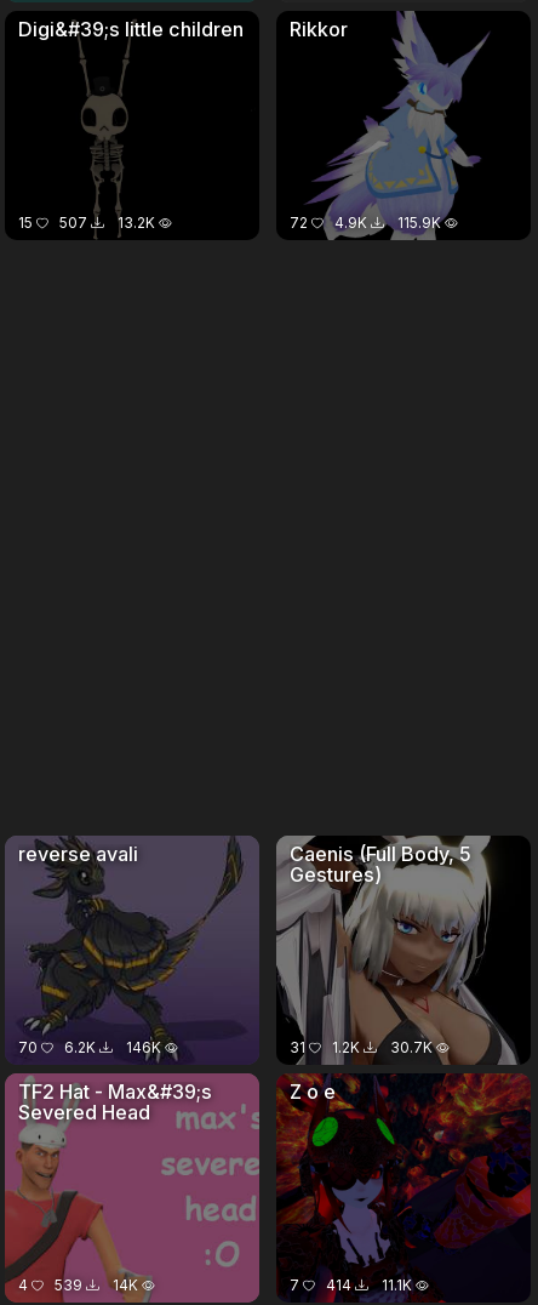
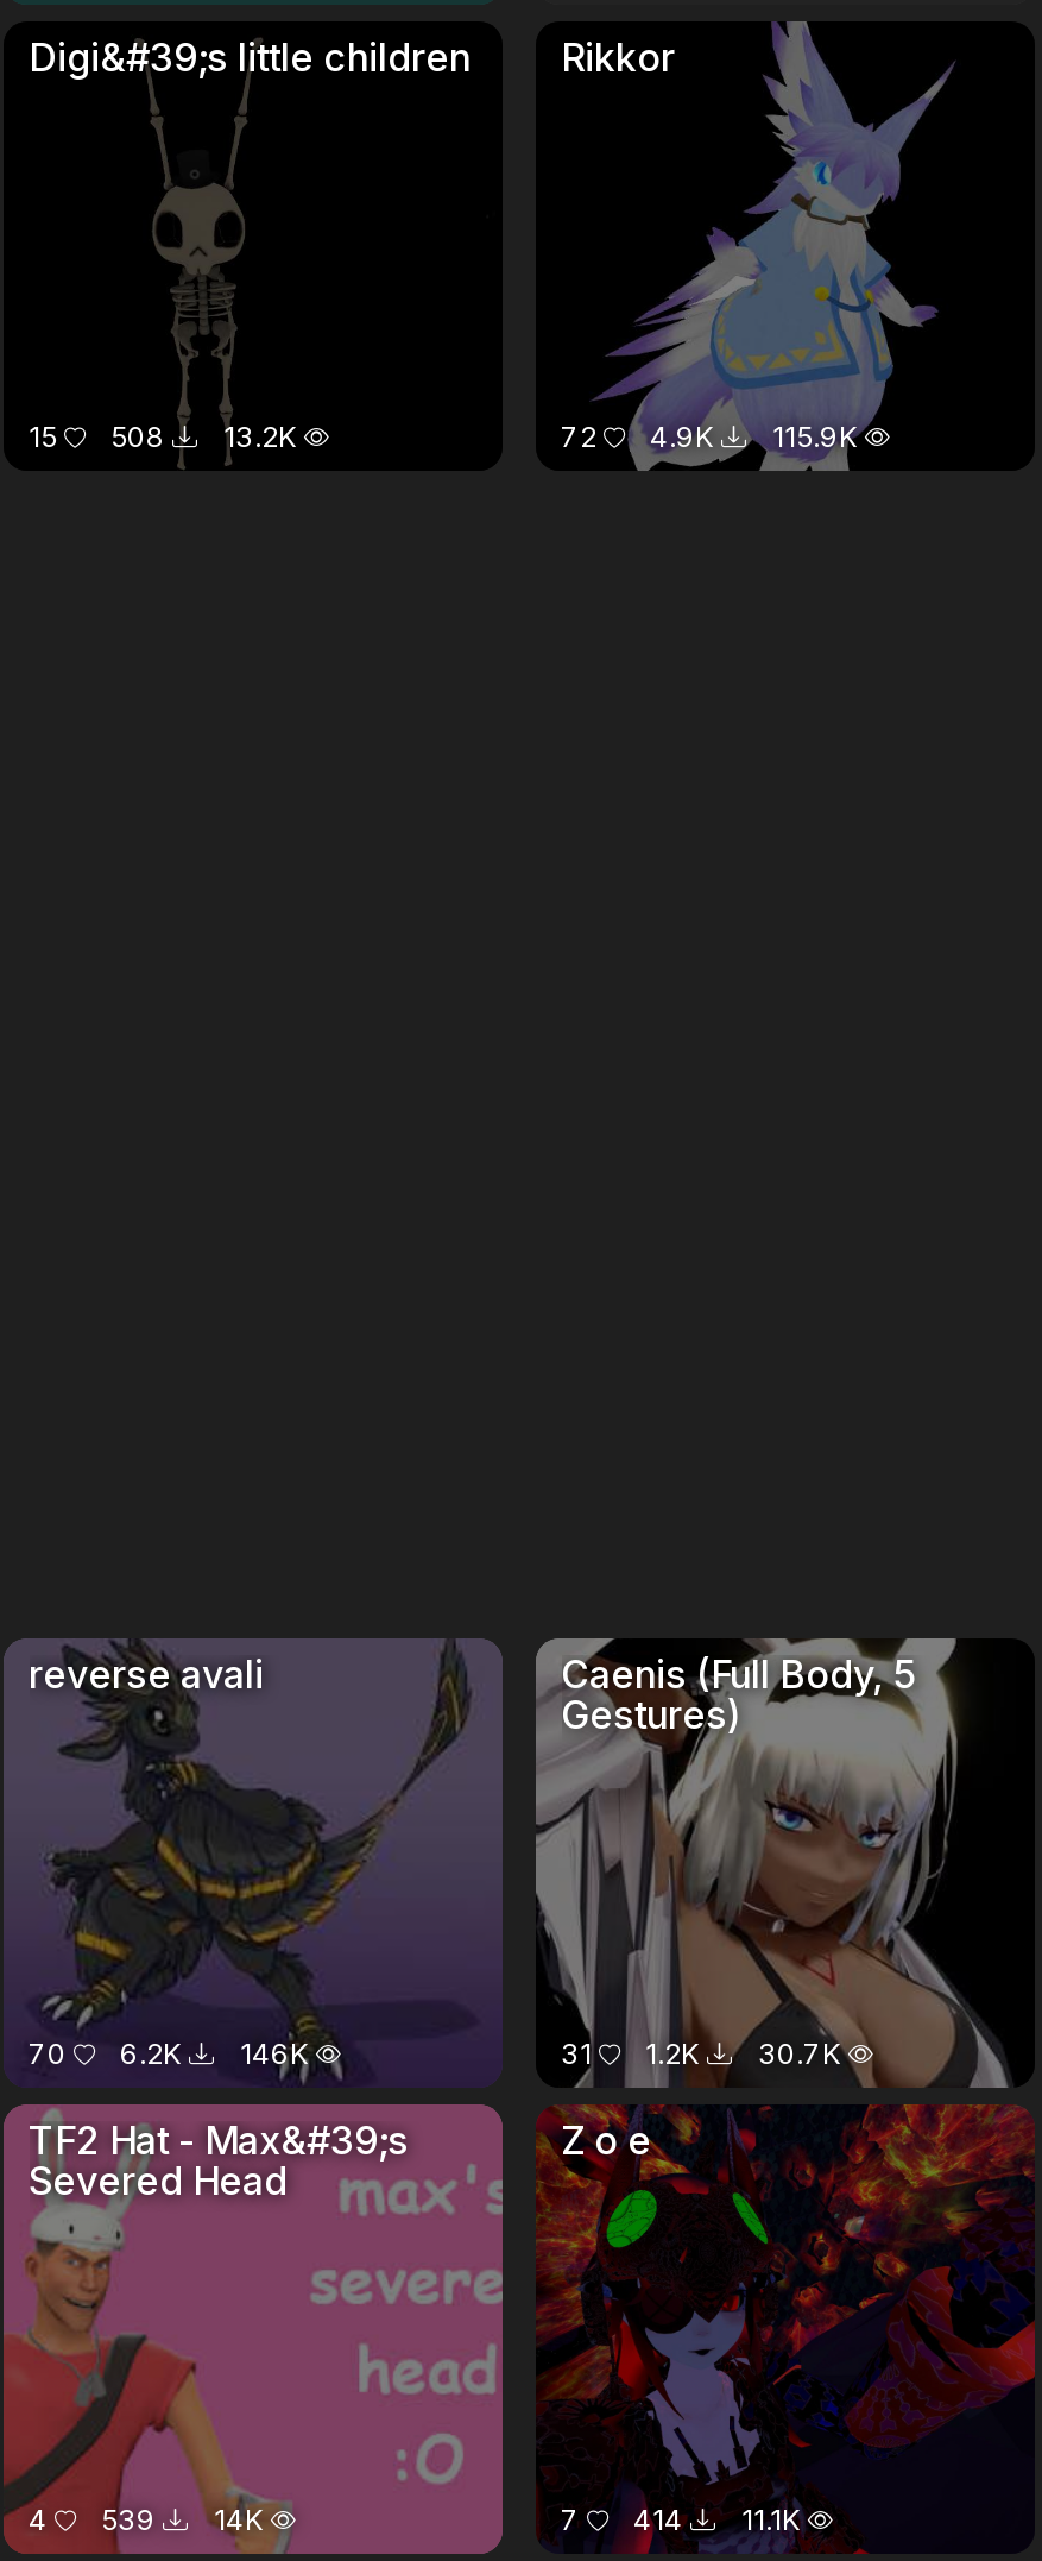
[18,213,154,232] 15 507 13.2K -> [29,418,297,454] 15 508 13.2K

